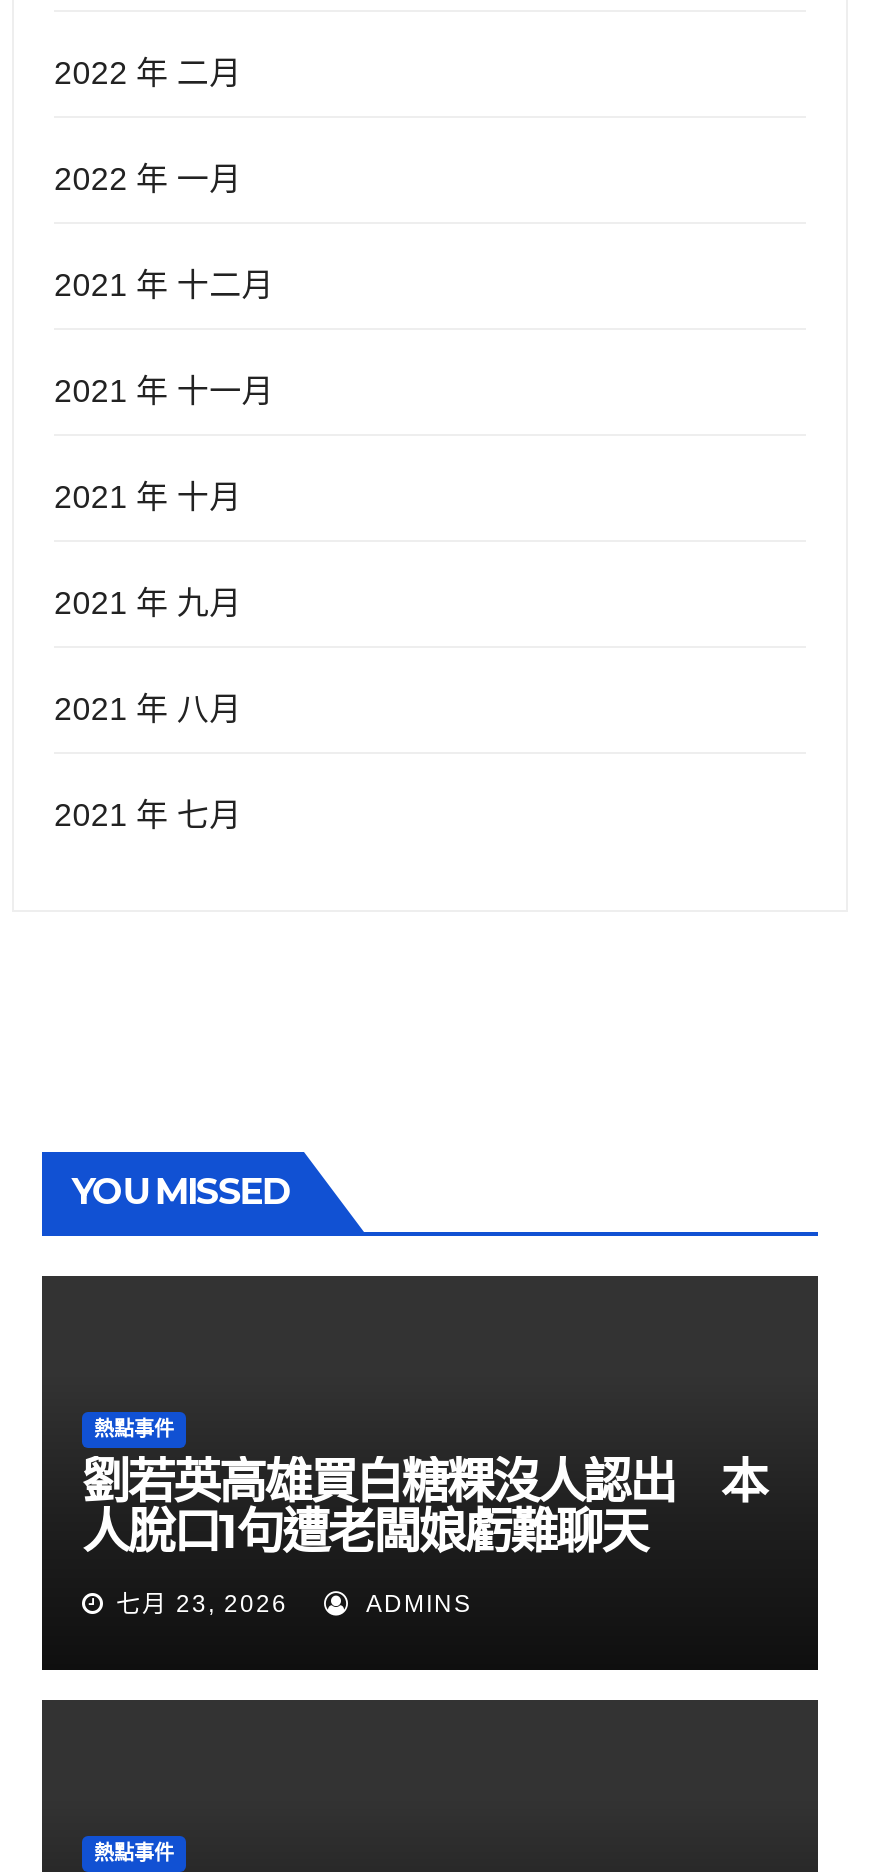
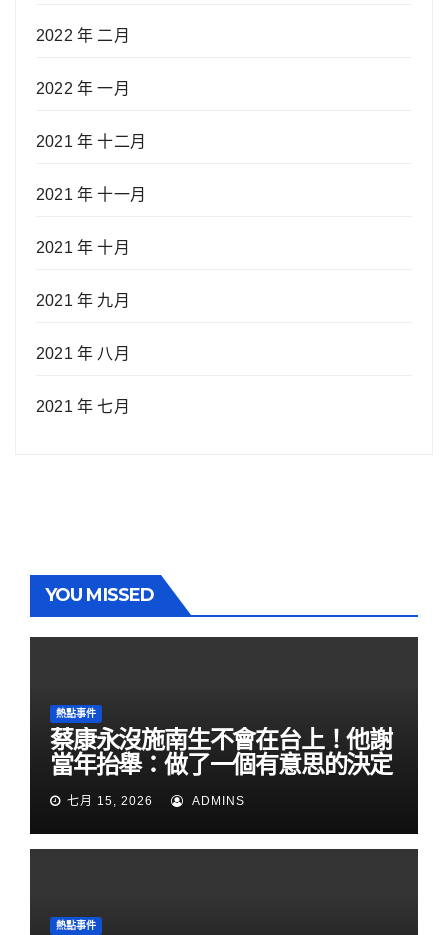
[82,1451,766,1559] 劉若英高雄買白糖粿沒人認出 本 | 人脫口1句遭老闆娘虧難聊天 -> [50,725,392,779] 蔡康永沒施南生不會在台上！他謝 | 當年抬舉：做了一個有意思的決定
[116,1589,288,1617] 七月 23, 2026 -> [67,794,153,808] 七月 15, 2026

